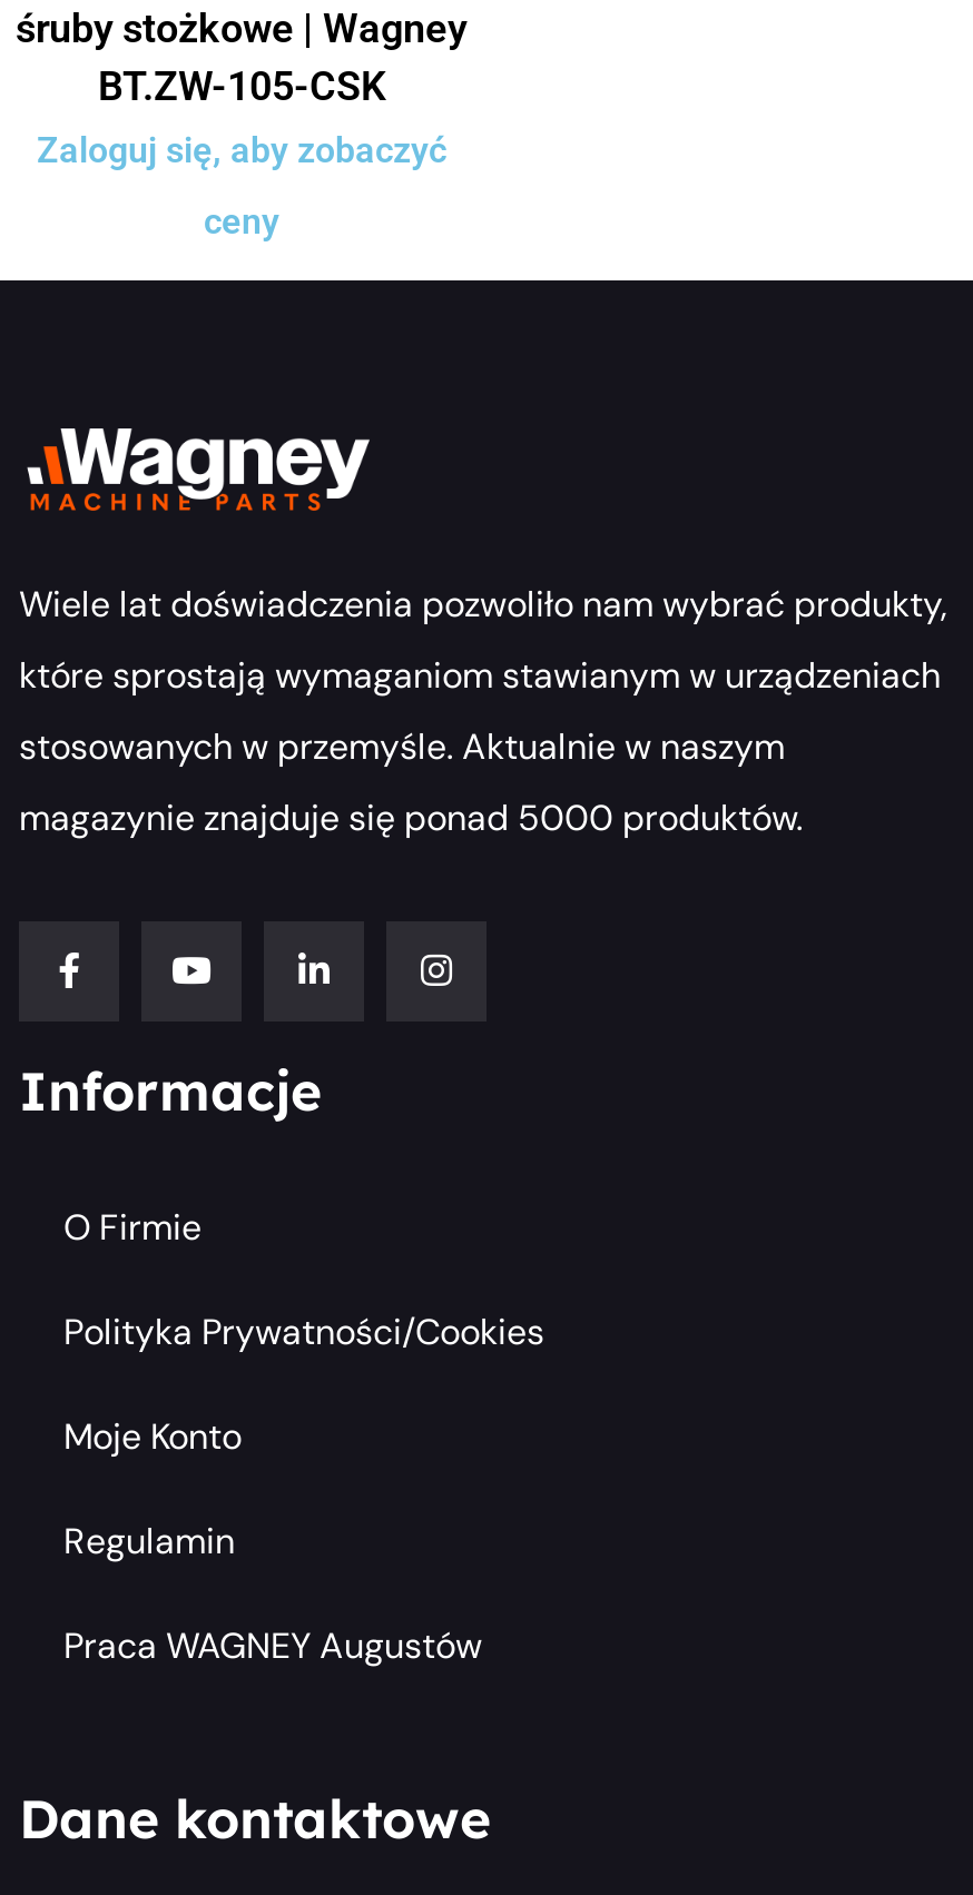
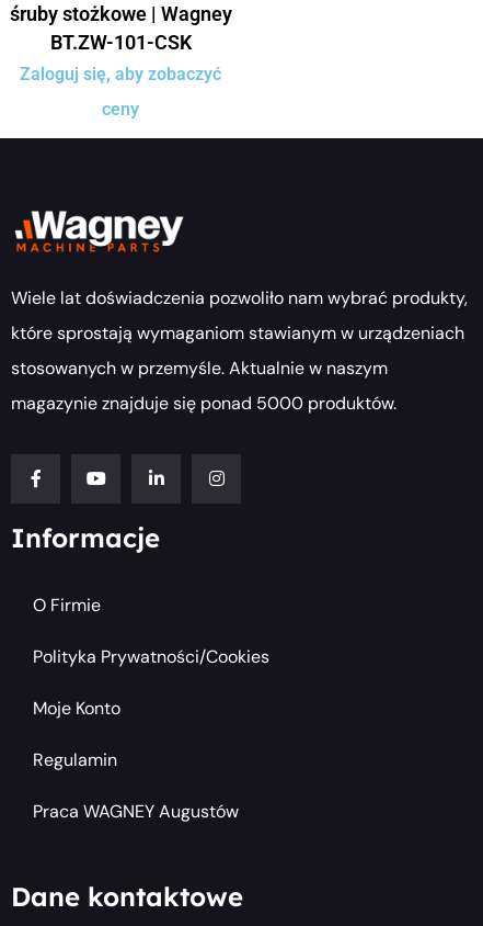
[98,63,385,110] BT.ZW-105-CSK -> [50,31,191,54] BT.ZW-101-CSK

